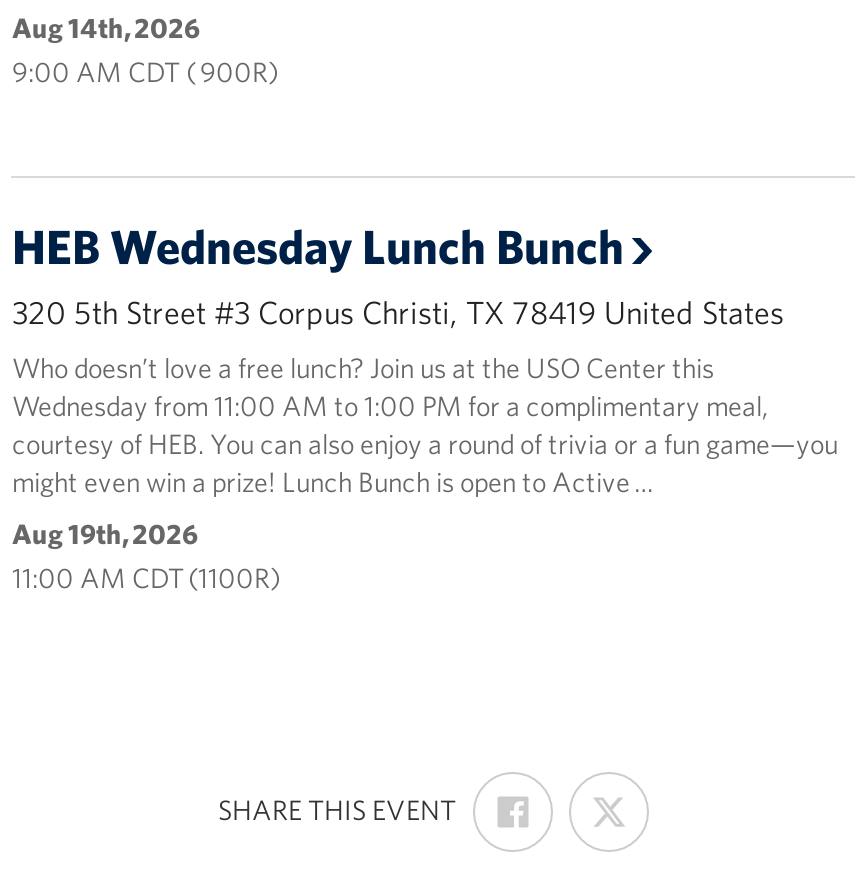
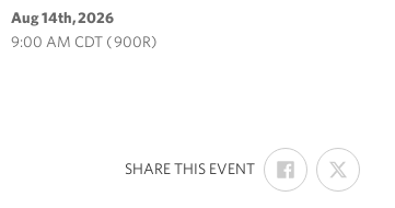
[12,216,838,596] HEB Wednesday Lunch Bunch | 320 5th Street #3 Corpus Christi, TX 78419 United States | Who doesn’t love a free lunch? Join us at the USO Center this | Wednesday from 11:00 AM to 1:00 PM for a complimentary meal, | courtesy of HEB. You can also enjoy a round of trivia or a fun game—you | might even win a prize! Lunch Bunch is open to Active … | Aug 19th, 2026 | 11:00 AM CDT (1100R) -> none

